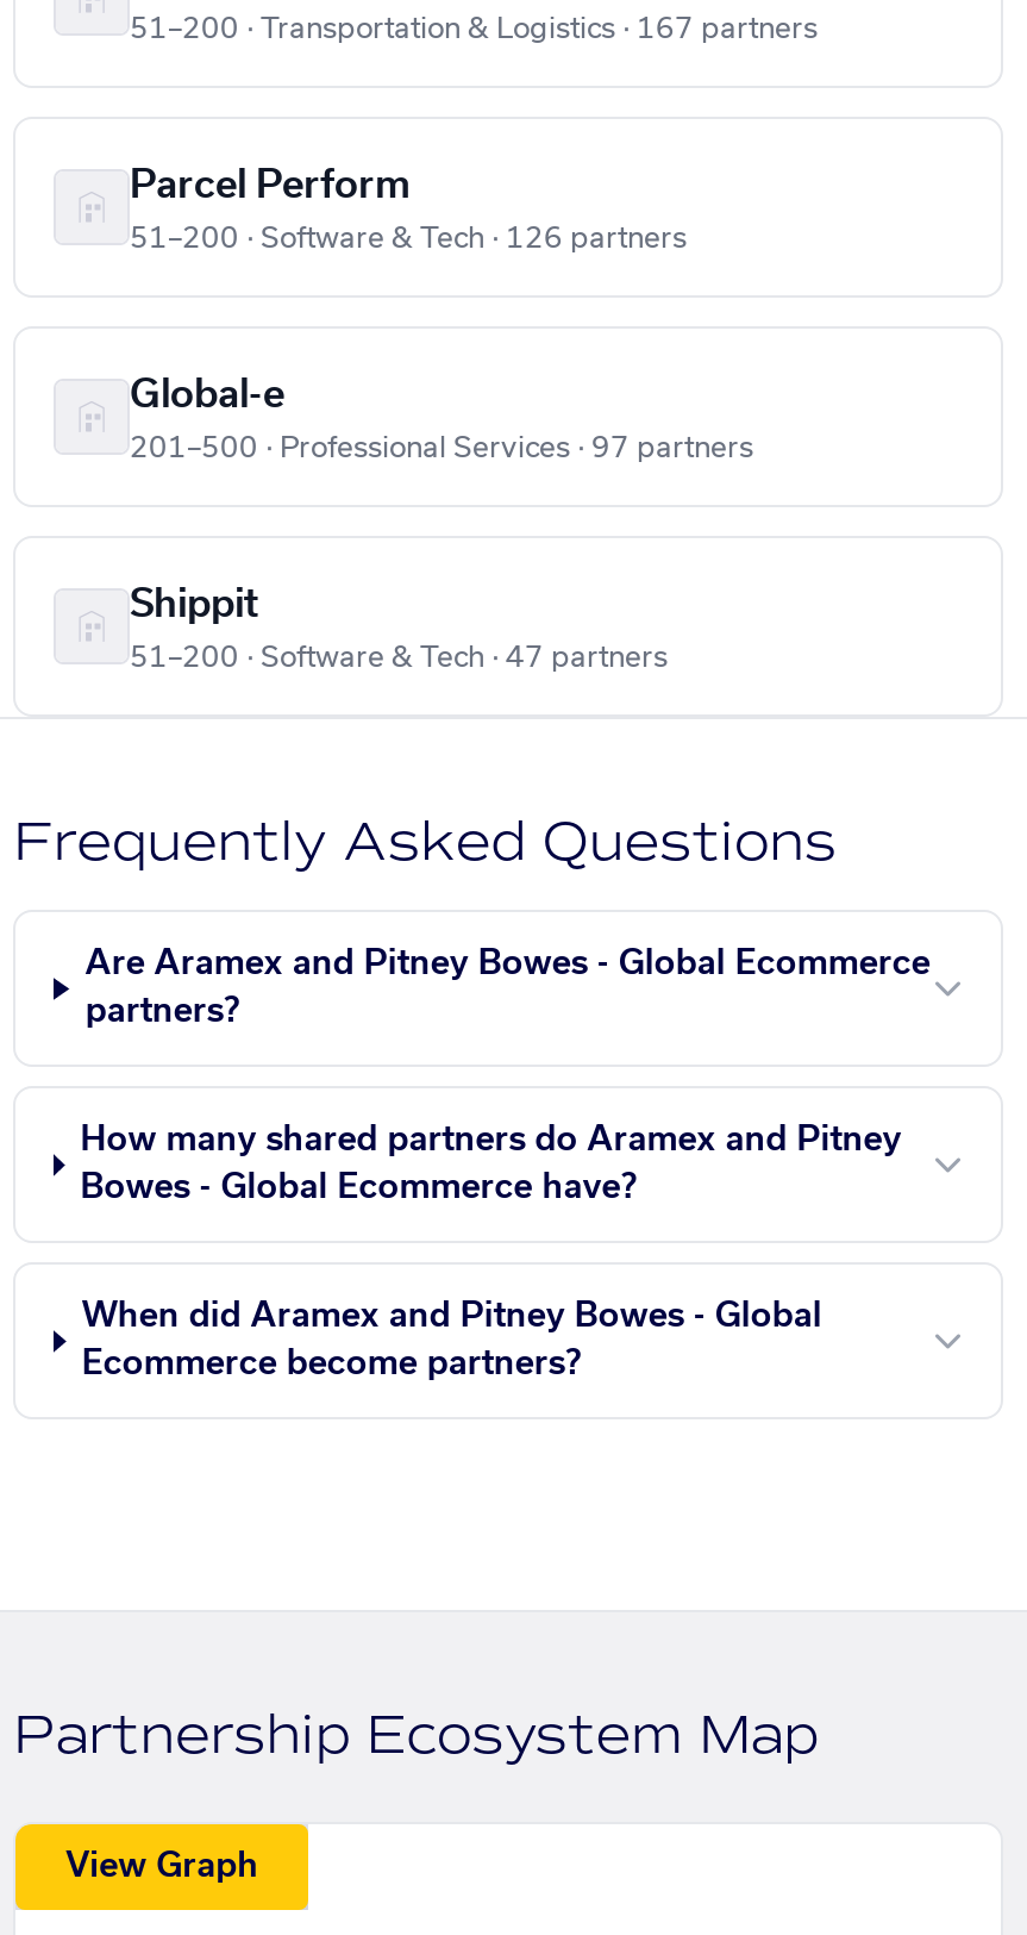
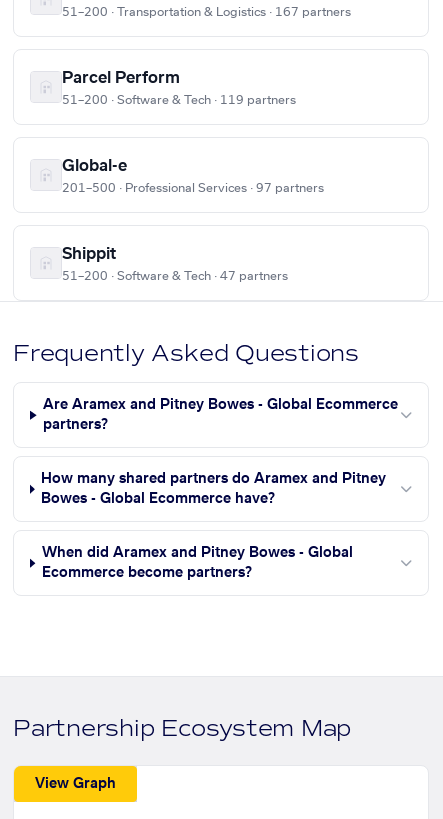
[130,224,687,253] 51–200 · Software & Tech · 126 partners -> [62,94,296,106] 51–200 · Software & Tech · 119 partners

